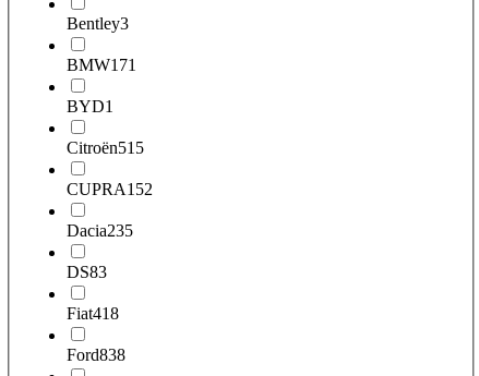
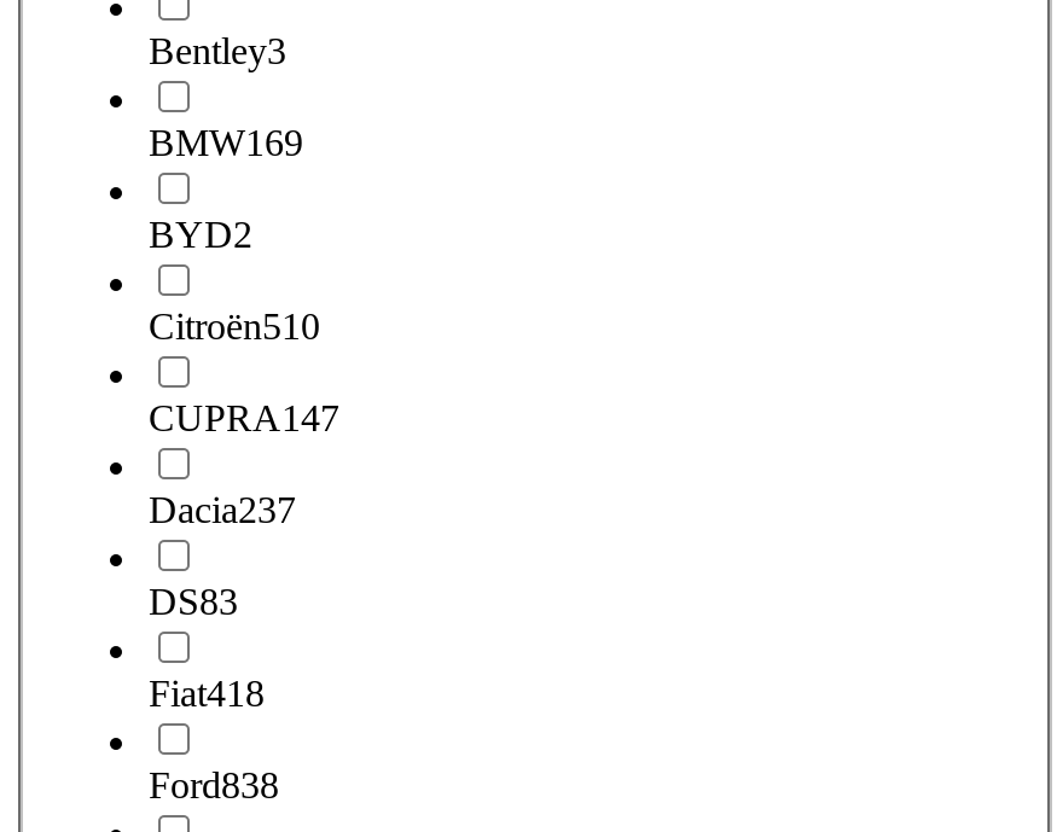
[67,55,136,74] BMW171 -> [149,121,303,162] BMW169
[67,97,113,115] BYD1 -> [149,213,252,254] BYD2
[67,138,144,157] Citroën515 -> [149,305,320,346] Citroën510
[67,179,153,198] CUPRA 152 -> [149,396,339,437] CUPRA 147
[67,221,133,239] Dacia235 -> [149,488,296,529] Dacia237

